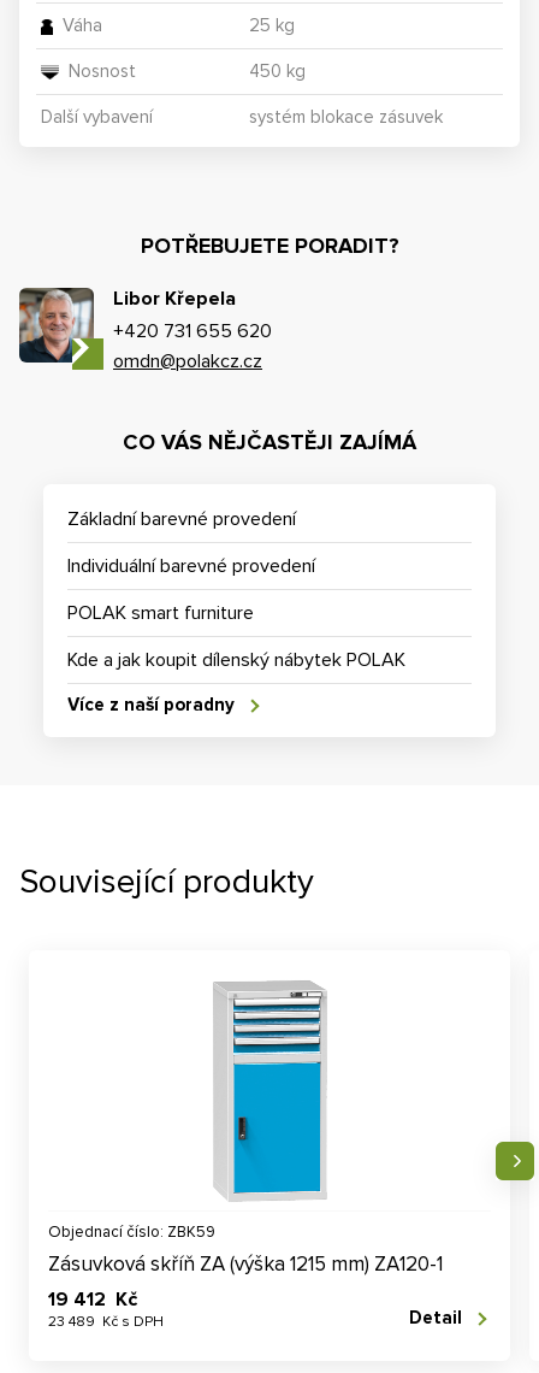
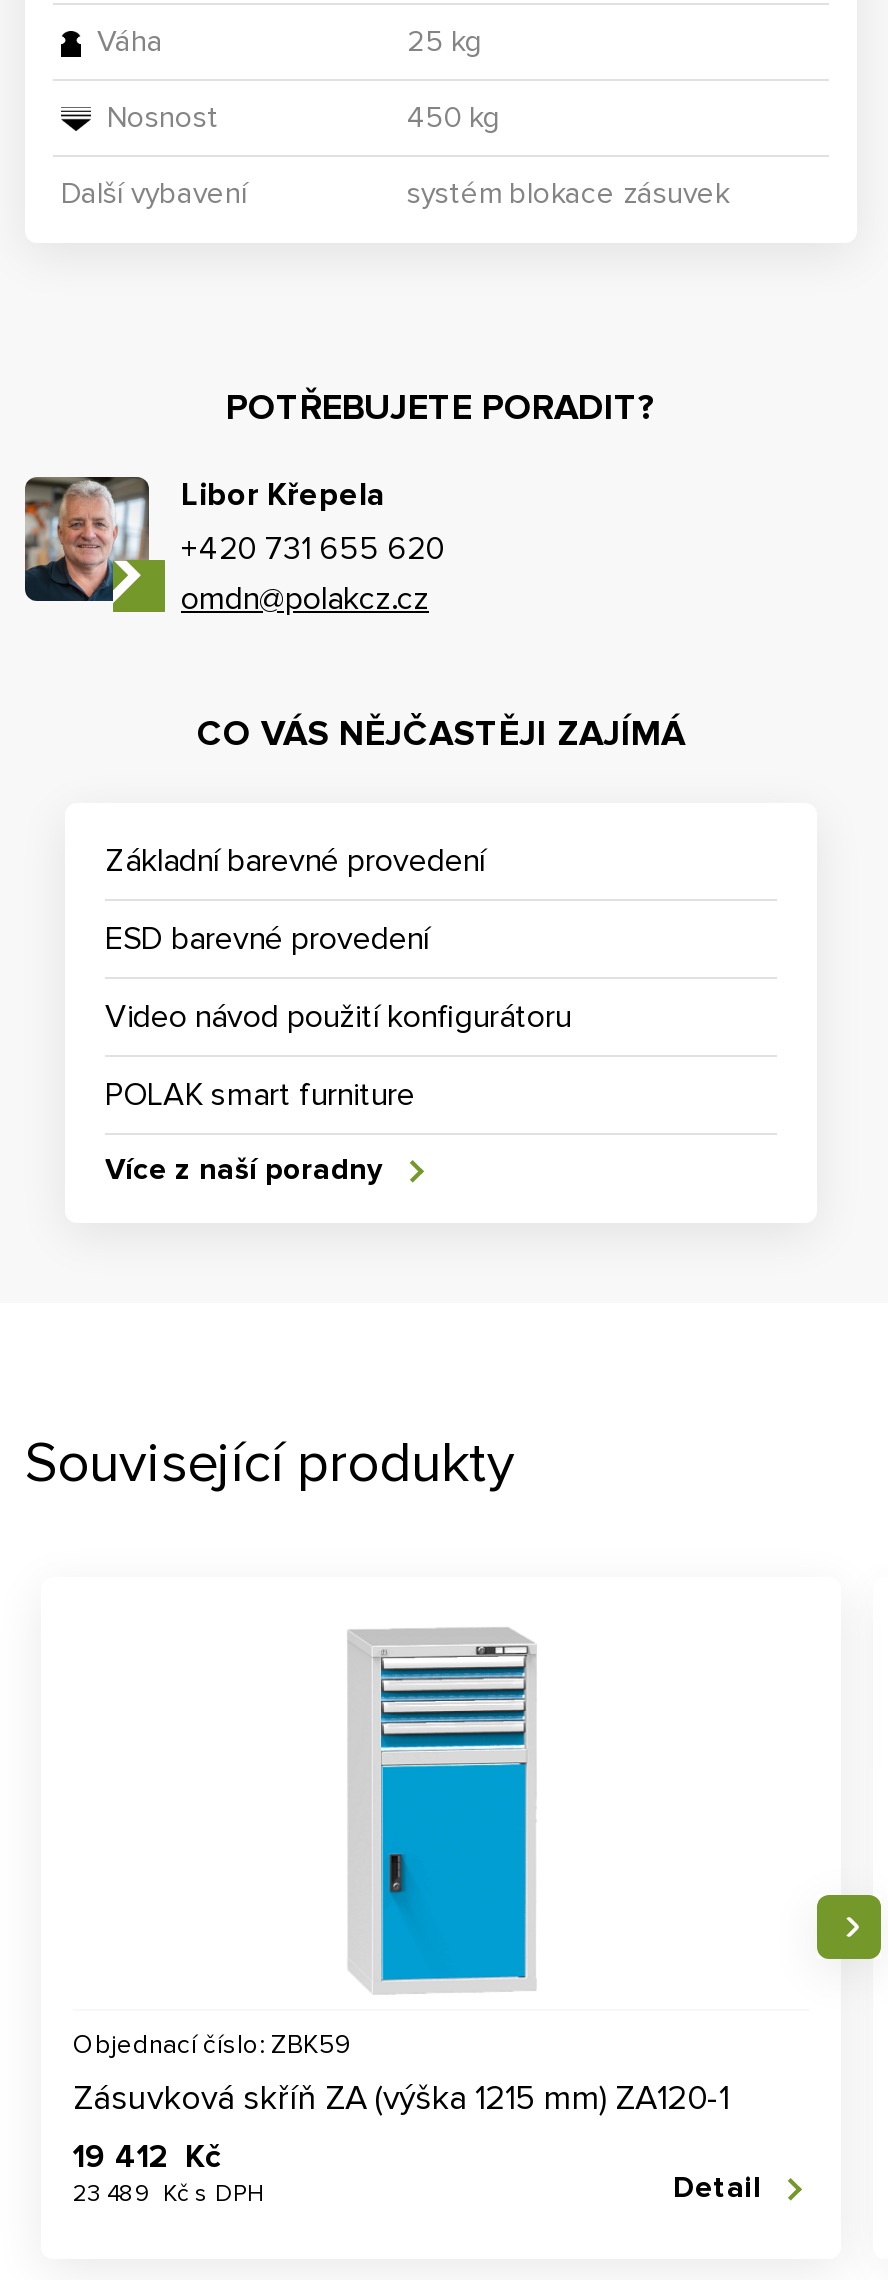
[67,554,315,578] Individuální barevné provedení -> [105,919,571,1037] ESD barevné provedení | Video návod použití konfigurátoru
moved [67,601,254,625] -> [105,1075,415,1115]: POLAK smart furniture
[67,648,405,672] Kde a jak koupit dílenský nábytek POLAK -> none

